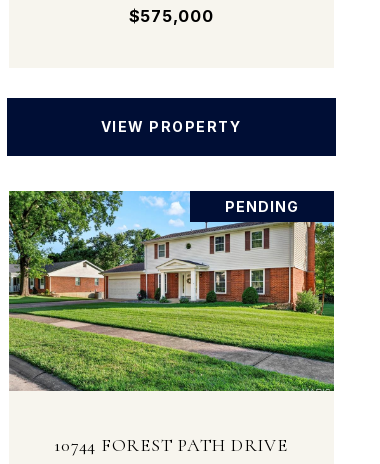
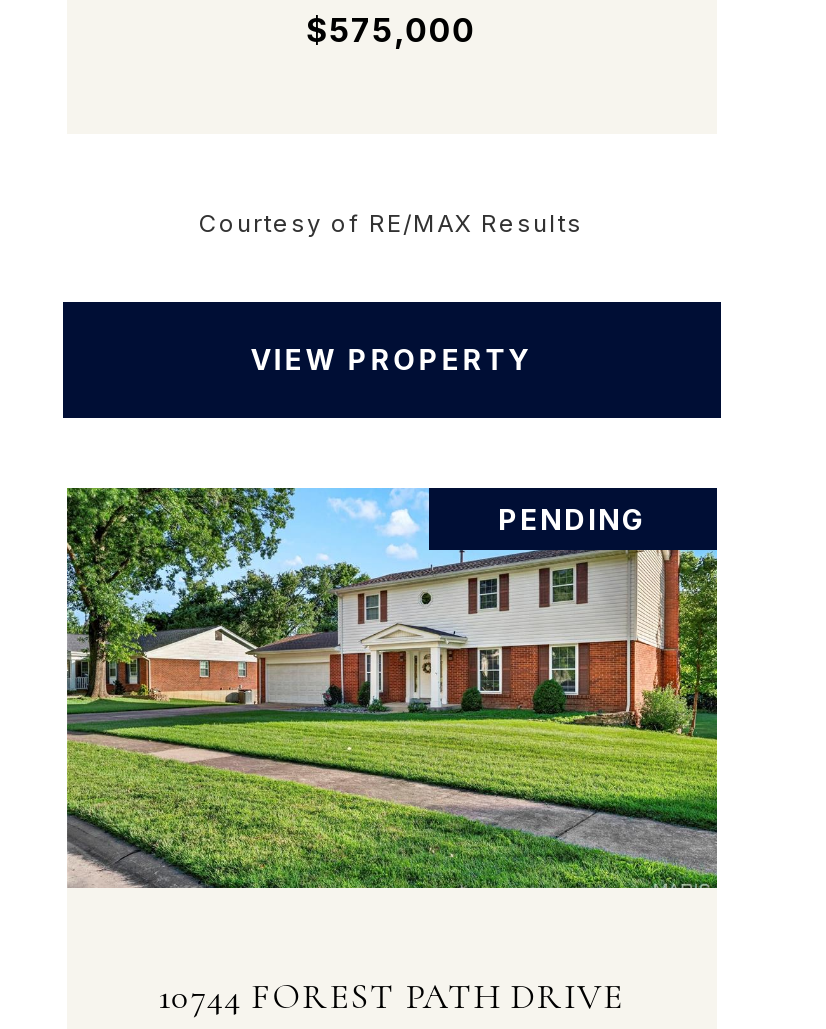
none -> [199,207,583,237] Courtesy of RE/MAX Results

